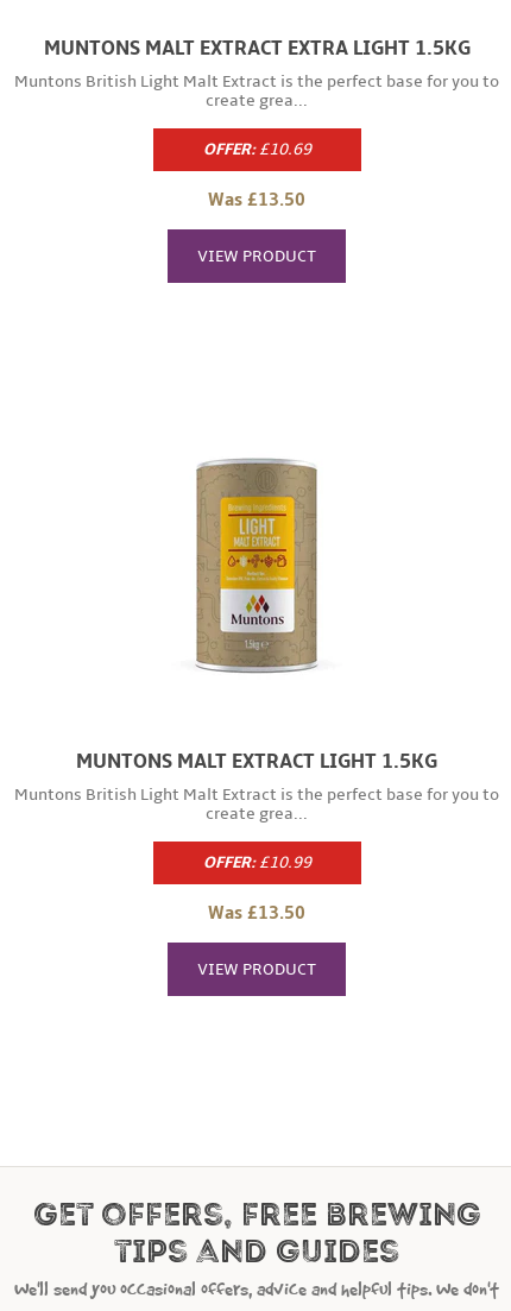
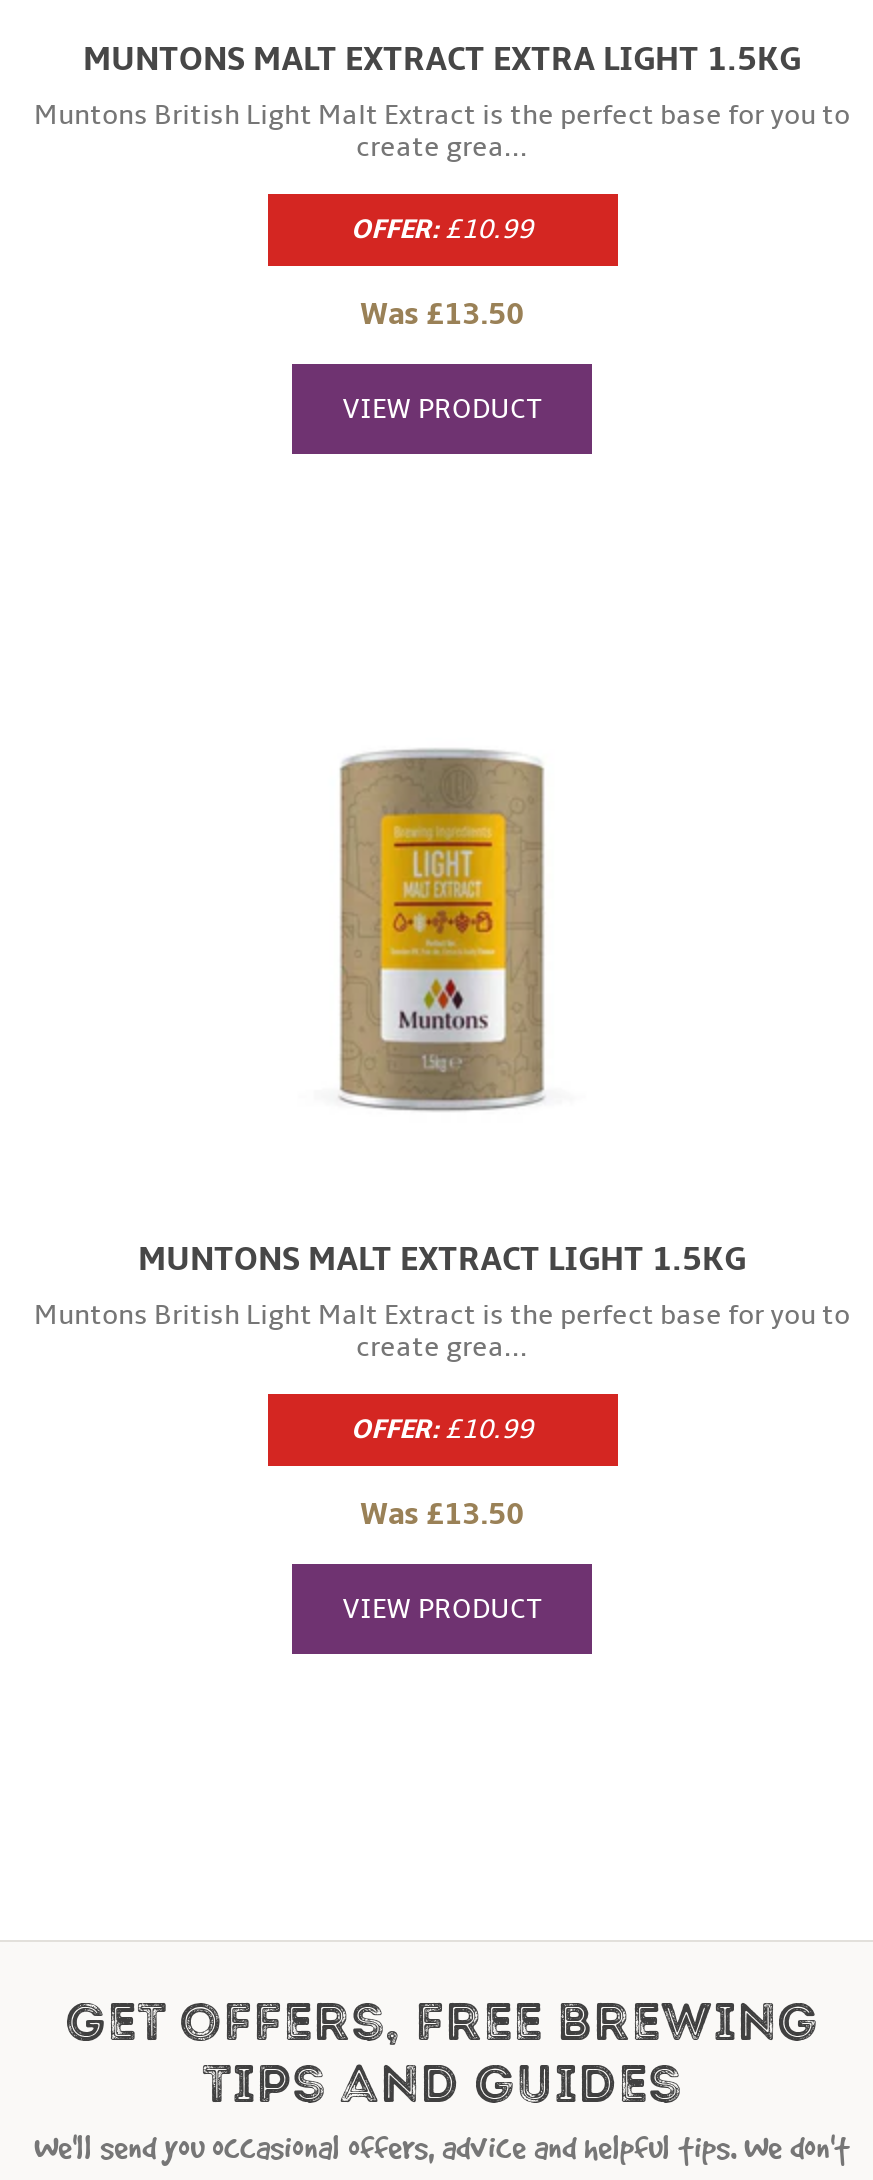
[203,139,311,159] OFFER: £10.69 -> [351,212,533,246] OFFER: £10.99

